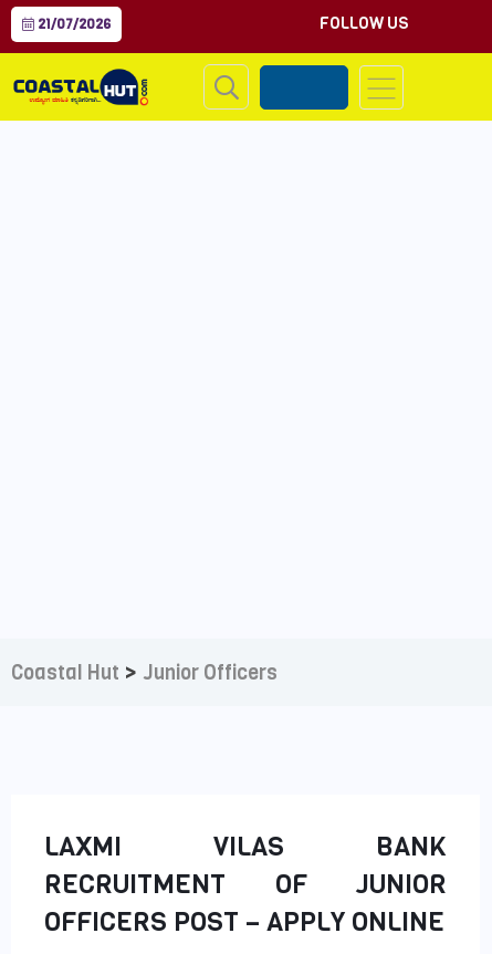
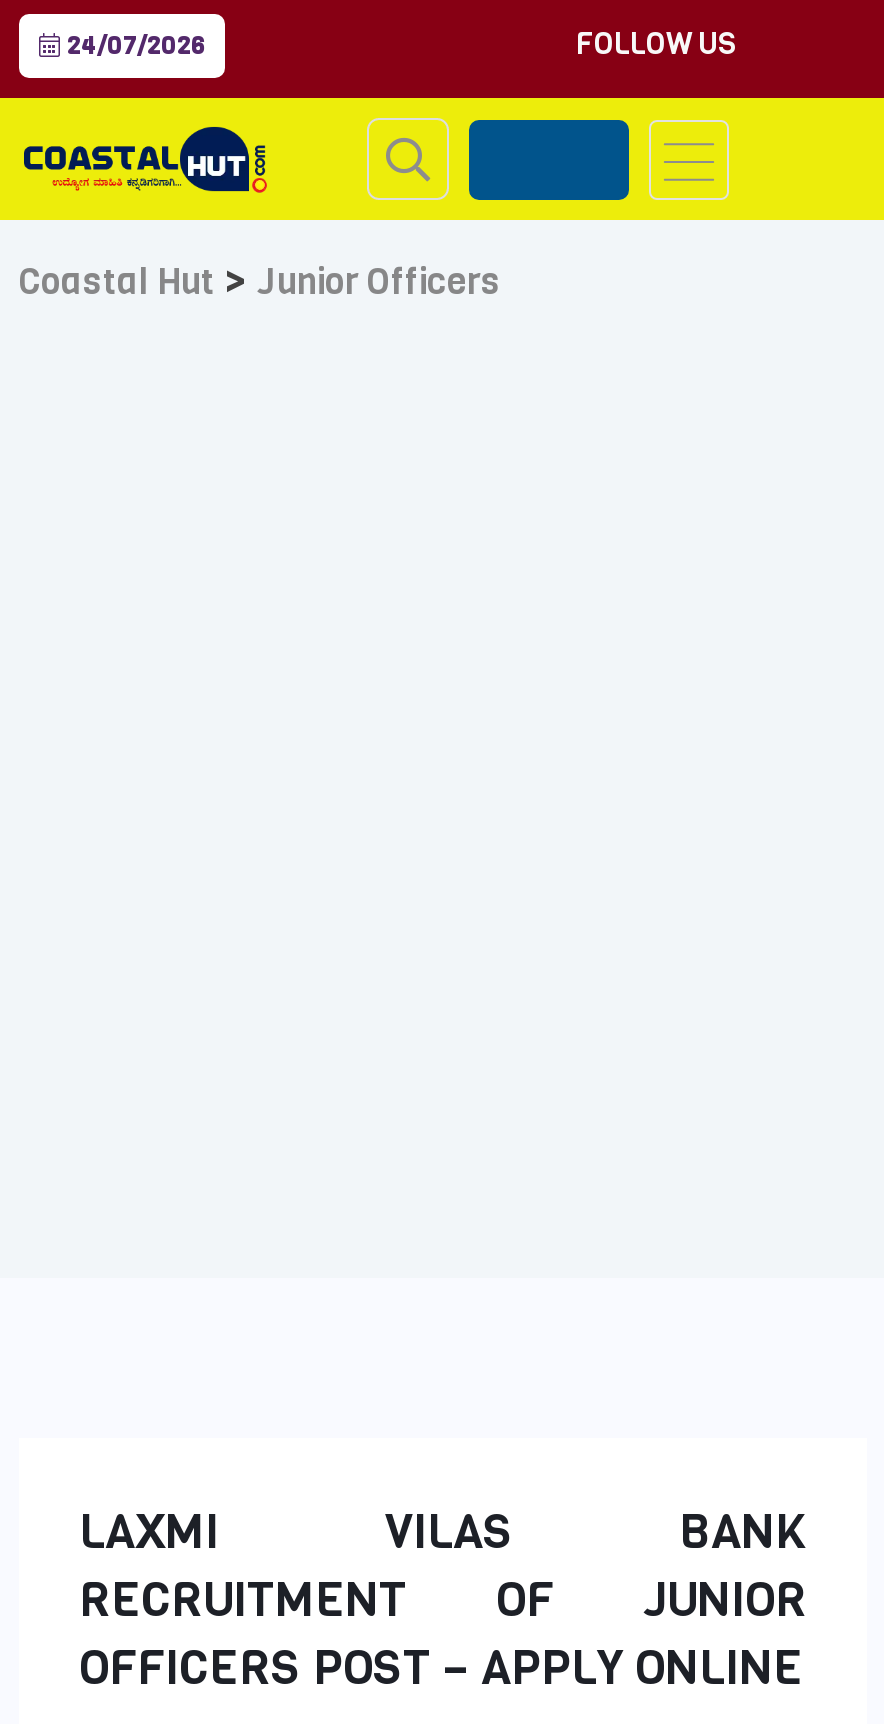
[34,15,111,33] 21/07/2026 -> [61,30,205,62] 24/07/2026
moved [11,655,278,687] -> [19,250,501,308]: Coastal Hut > Junior Officers

